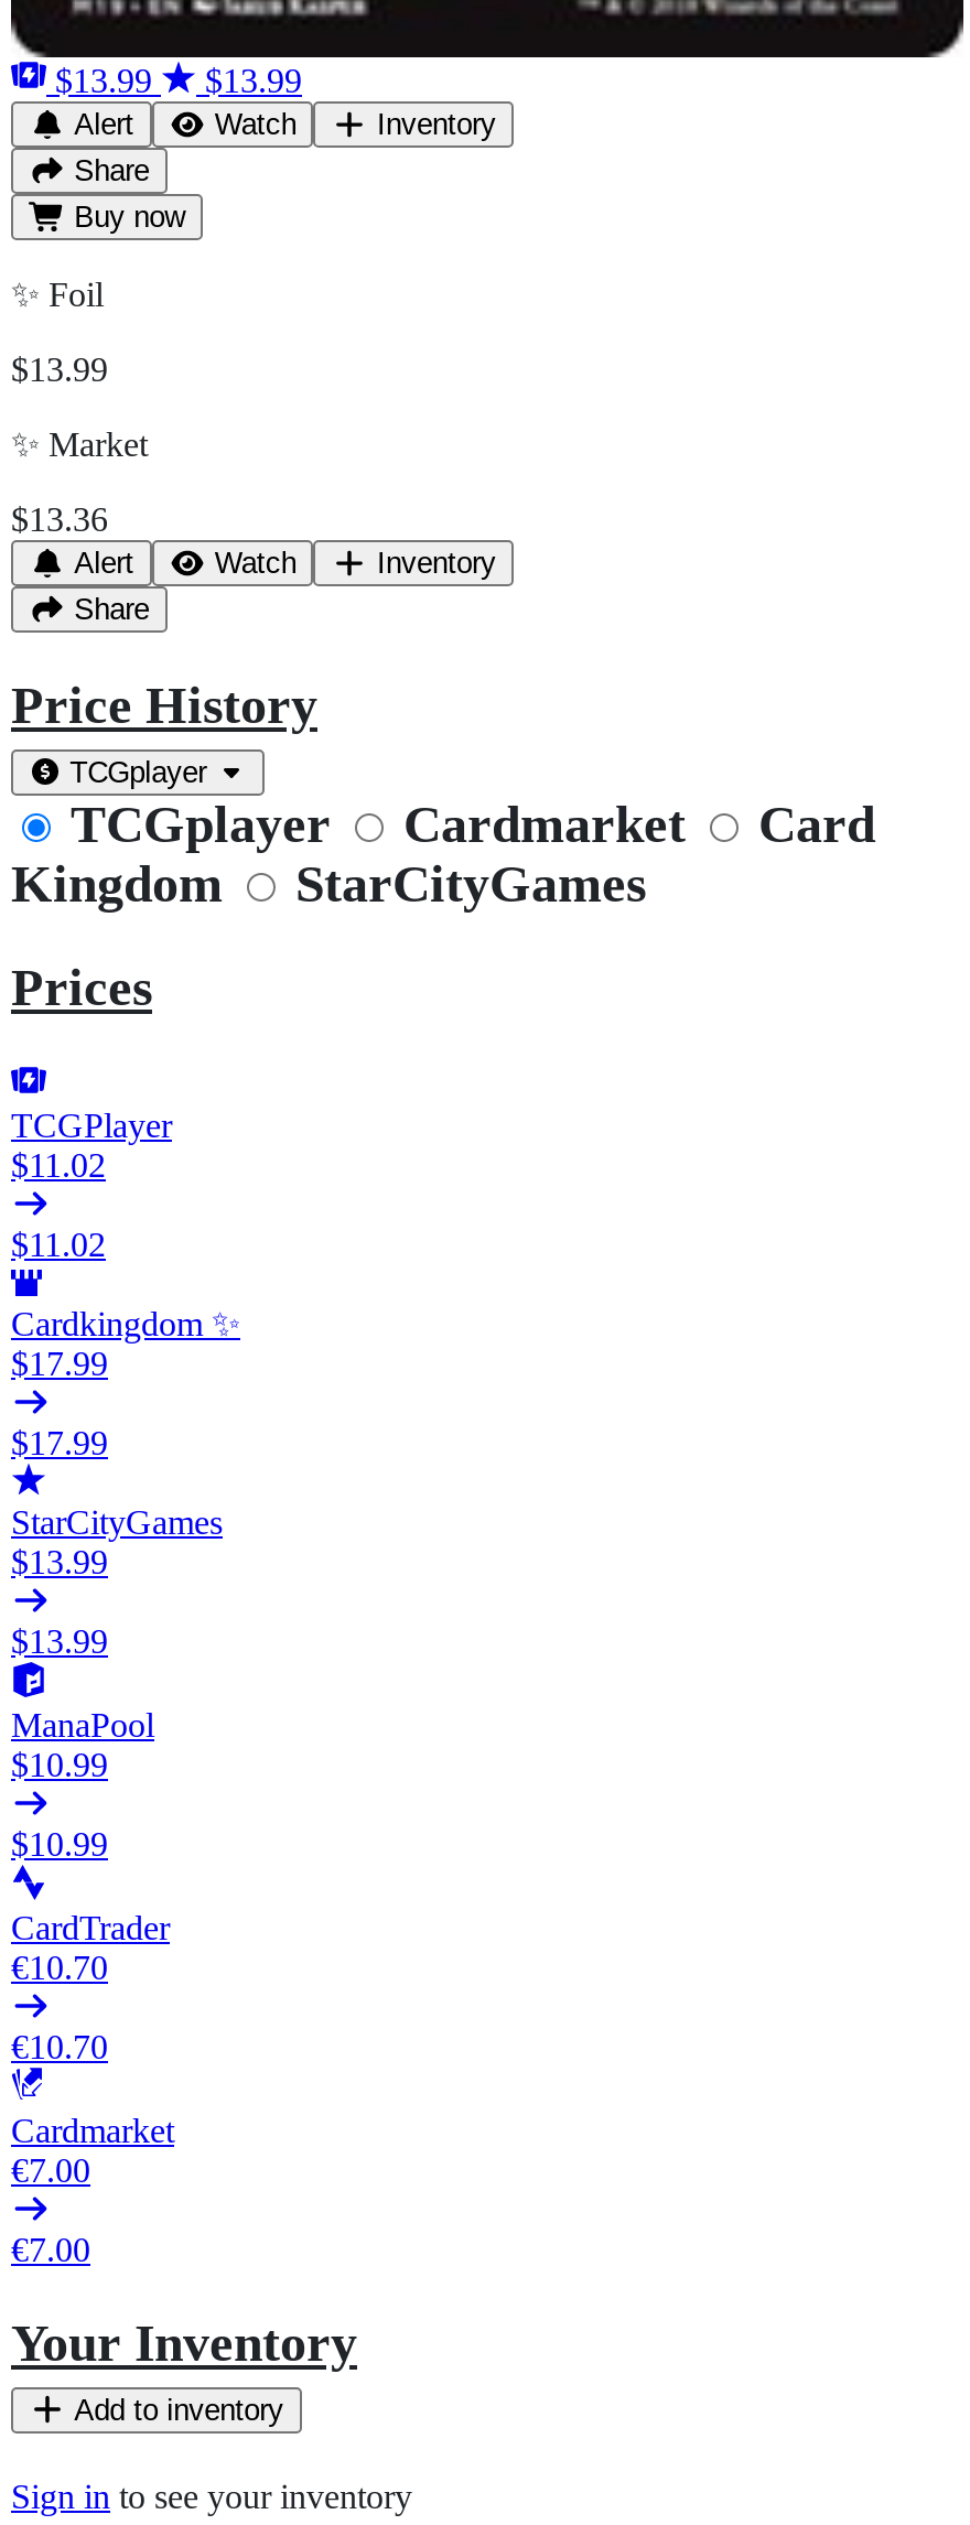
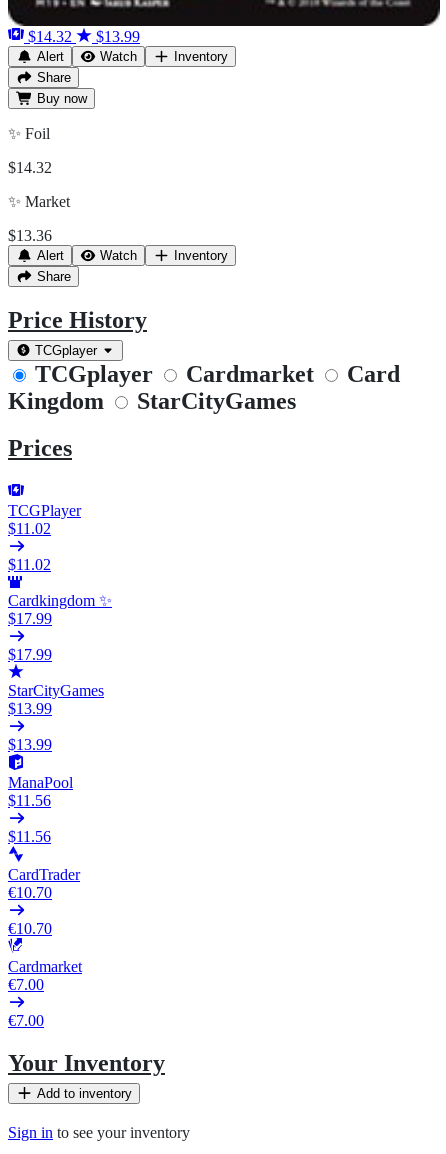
[46,62,302,100] $13.99 $13.99 -> [24,28,140,45] $14.32 $13.99
[11,351,108,389] $13.99 -> [8,159,52,176] $14.32
[11,1746,108,1783] $10.99 -> [8,792,51,809] $11.56
[11,1825,108,1863] $10.99 -> [8,828,51,845] $11.56

